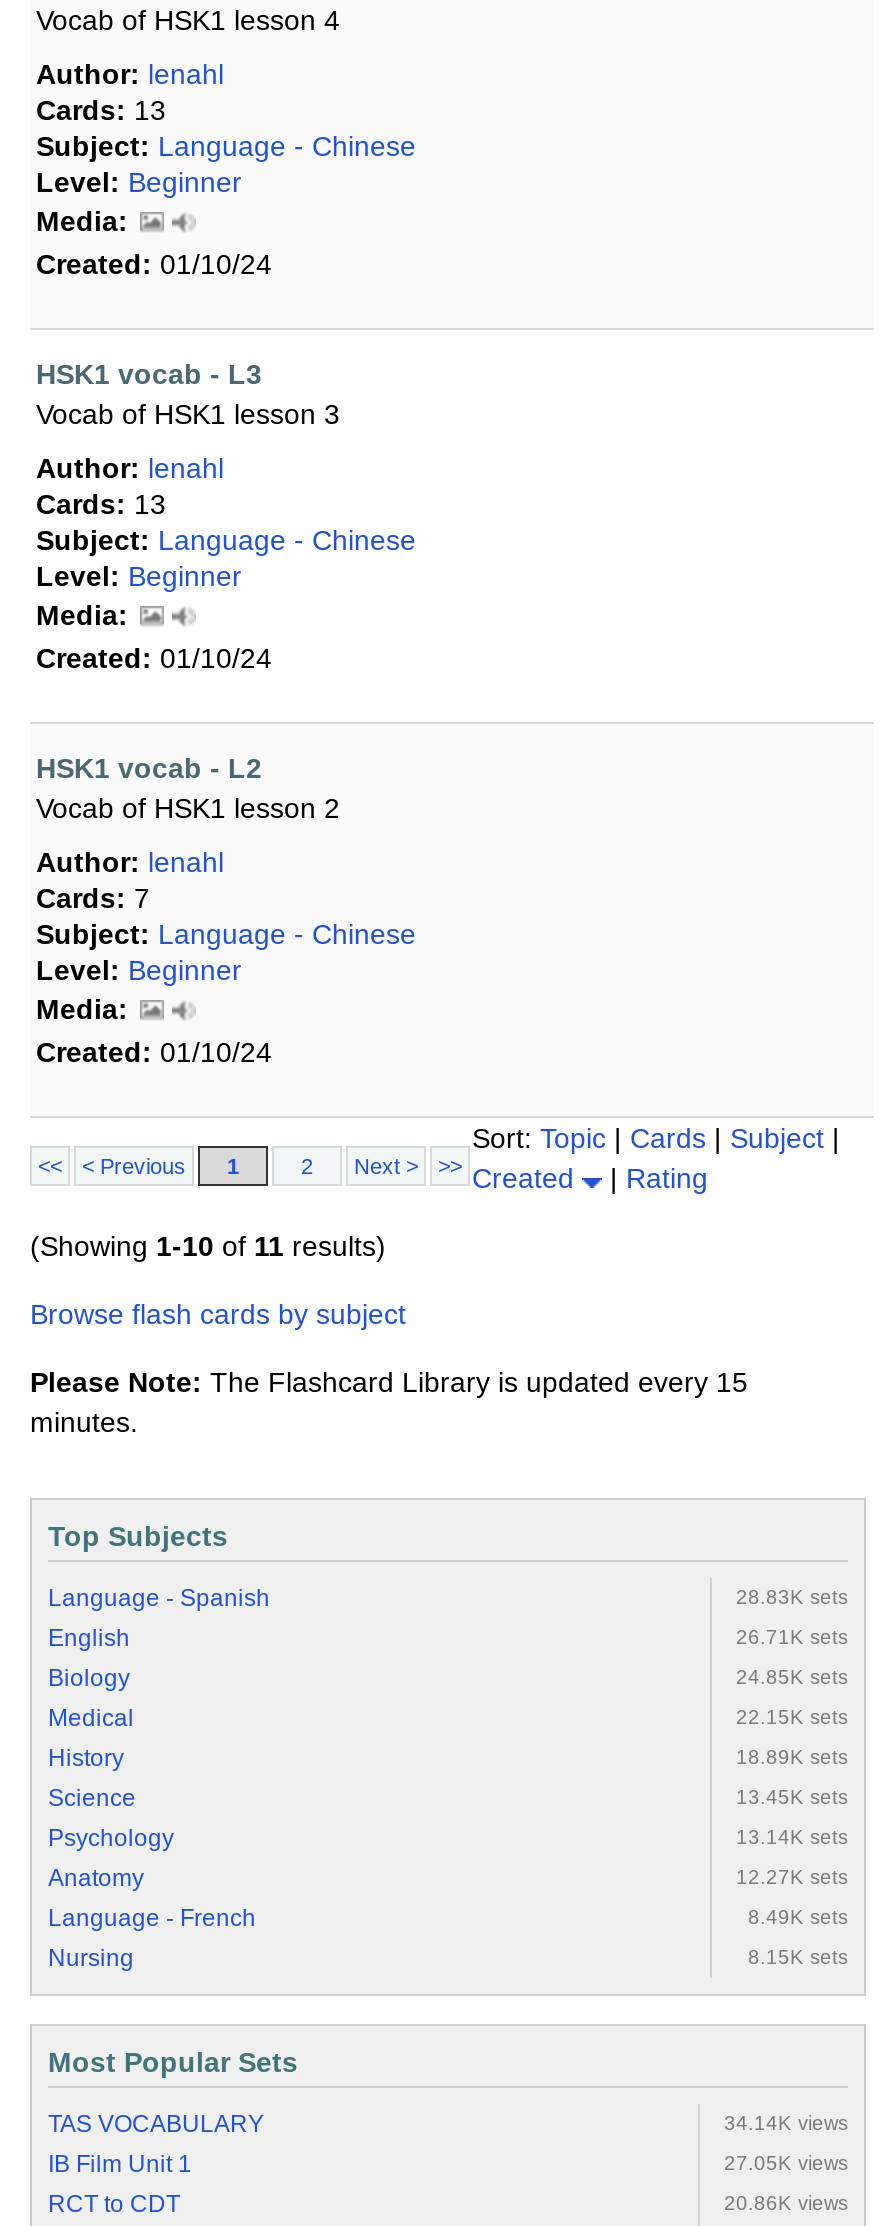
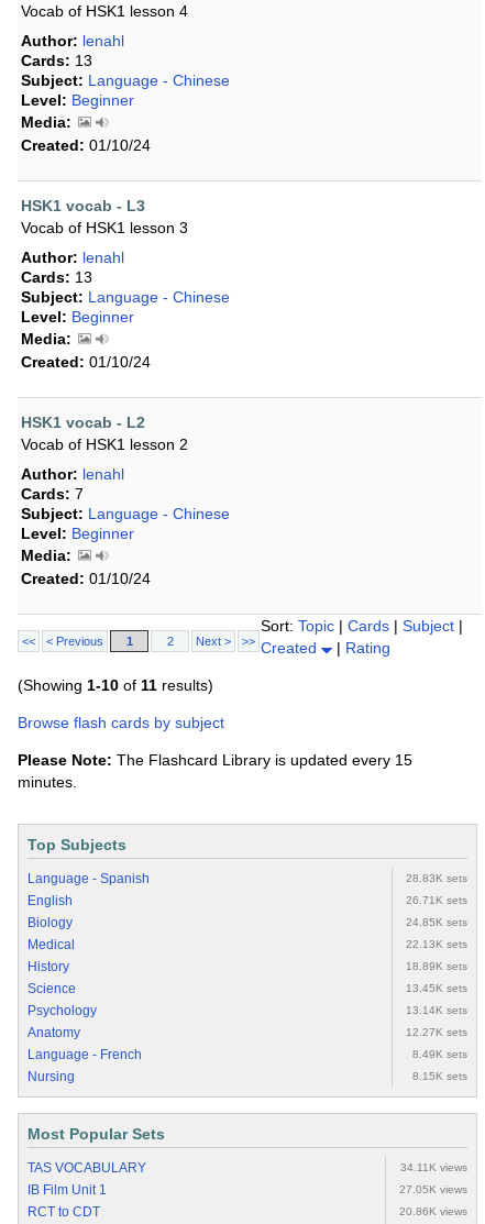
[736,1707,848,1729] 22.15K sets -> [406,939,467,951] 22.13K sets
[724,2113,848,2135] 34.14K views -> [400,1162,467,1174] 34.11K views

